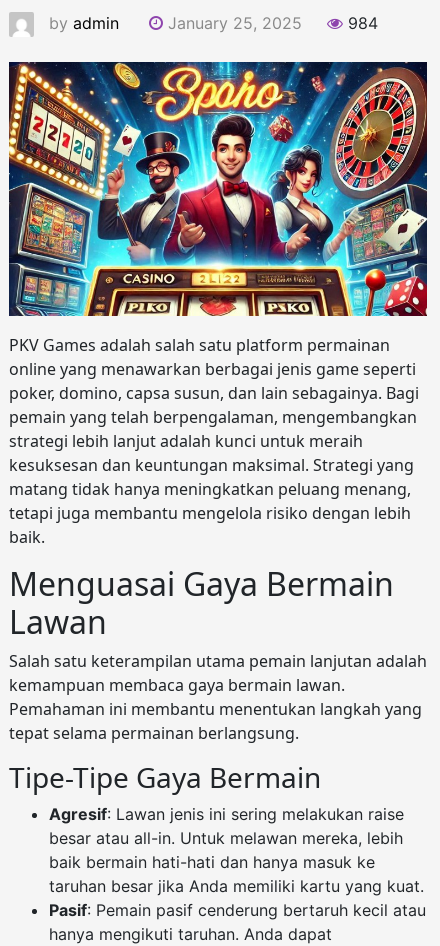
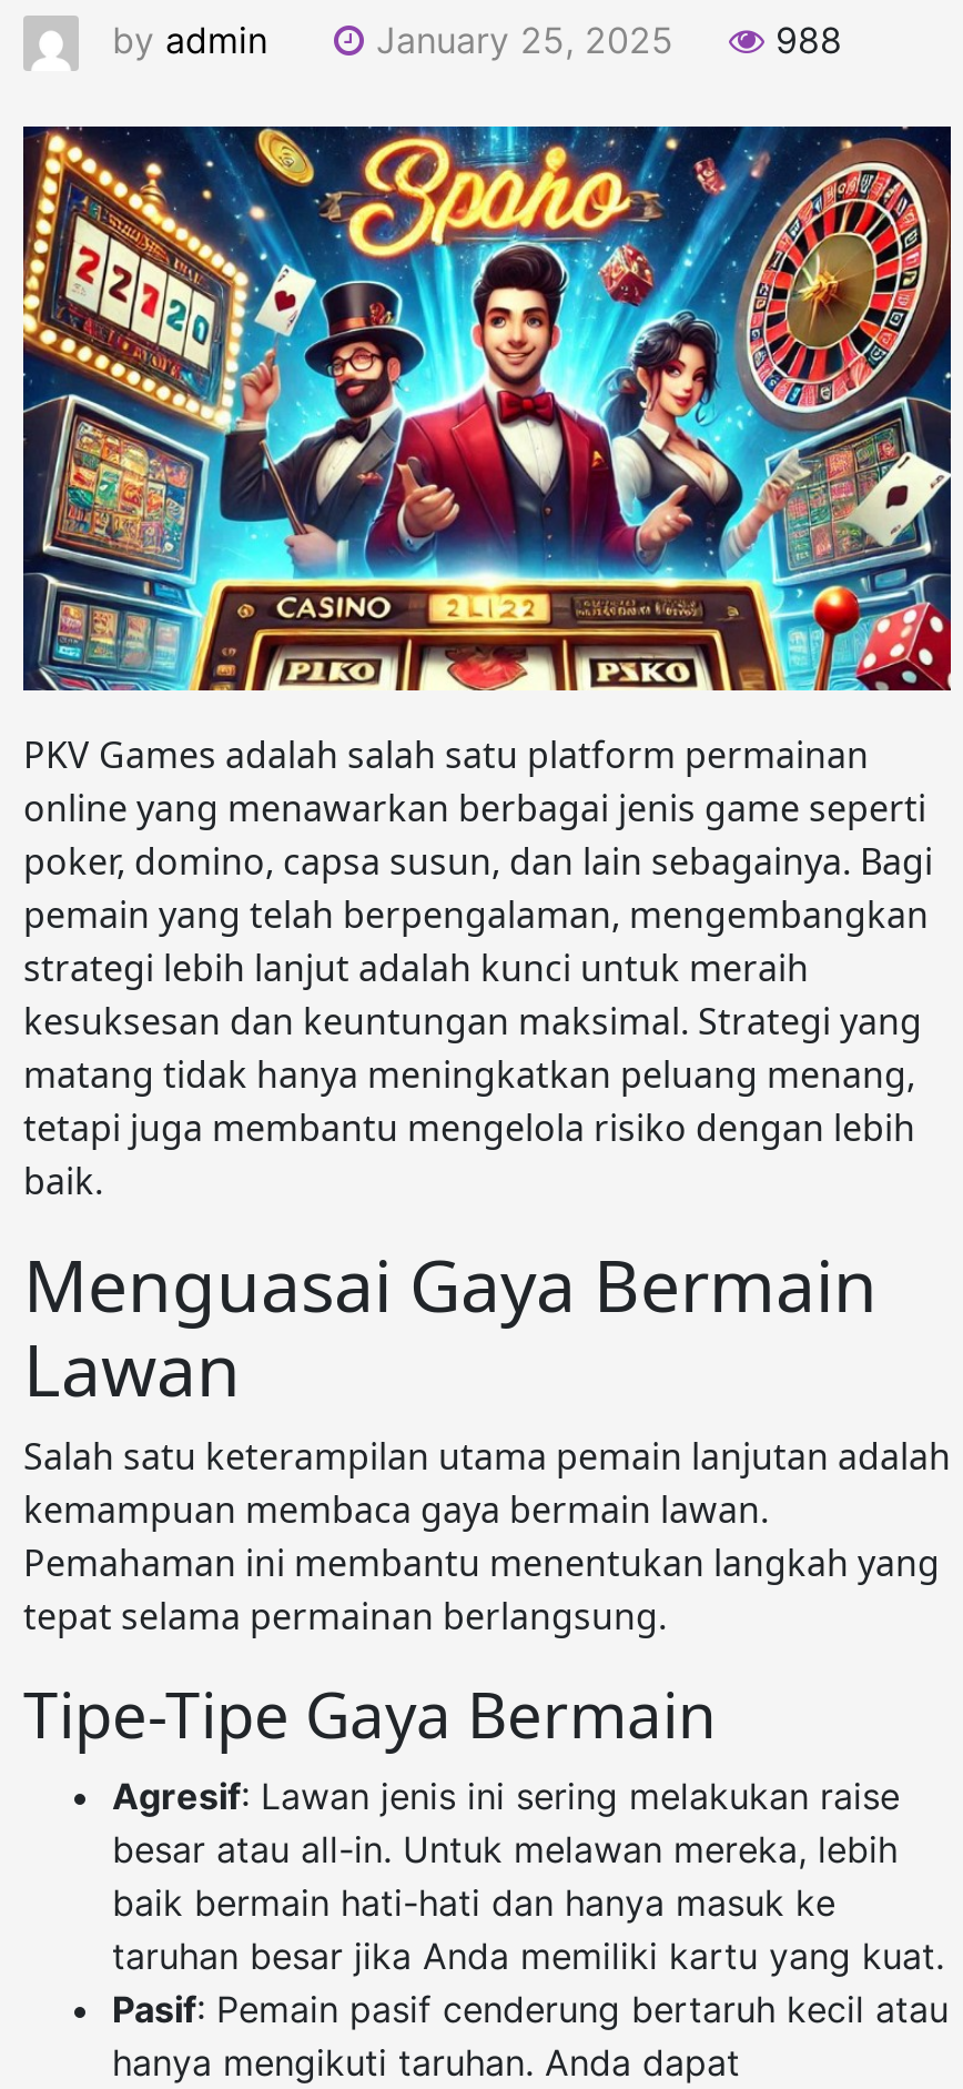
[343,13,378,33] 984 -> [764,17,842,62] 988

